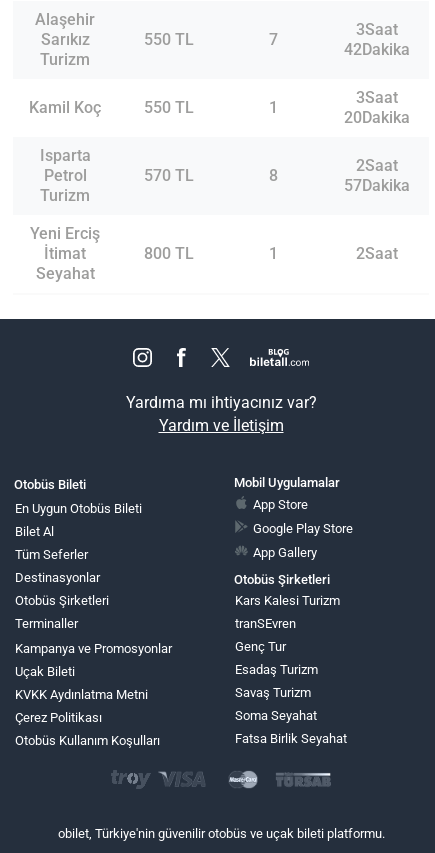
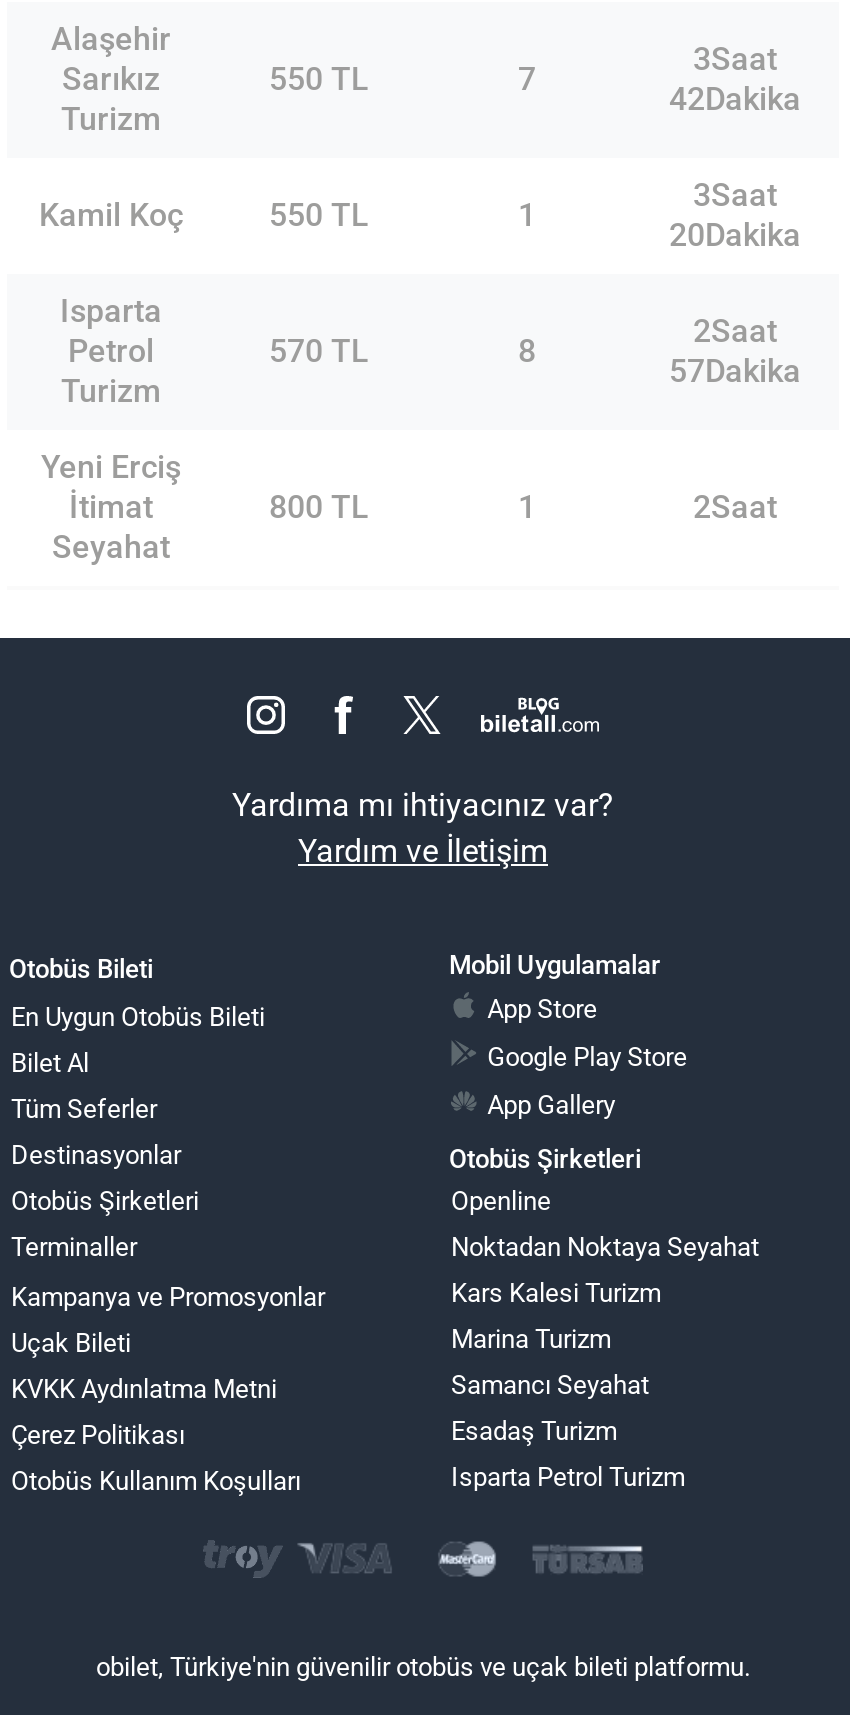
moved [235,593,340,608] -> [451,1278,661,1308]: Kars Kalesi Turizm
none -> [451,1186,759,1262] Openline | Noktadan Noktaya Seyahat
[235,616,296,631] tranSEvren -> [451,1324,611,1354] Marina Turizm
[235,639,286,654] Genç Tur -> [451,1370,649,1400] Samancı Seyahat
moved [235,662,318,677] -> [451,1416,617,1446]: Esadaş Turizm
[235,685,347,746] Savaş Turizm | Soma Seyahat | Fatsa Birlik Seyahat -> [451,1462,685,1492] Isparta Petrol Turizm

